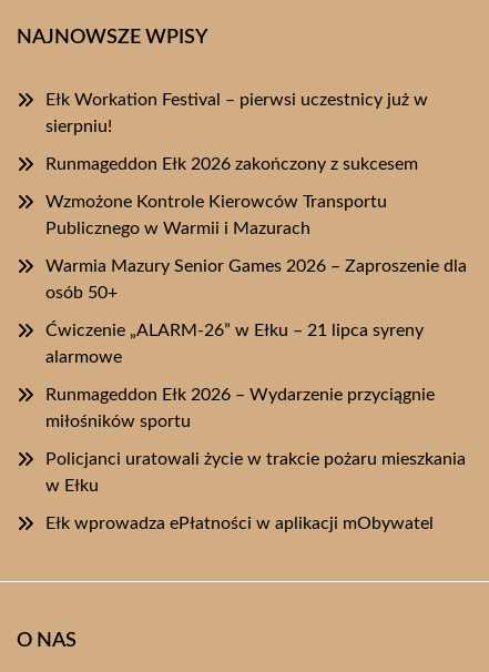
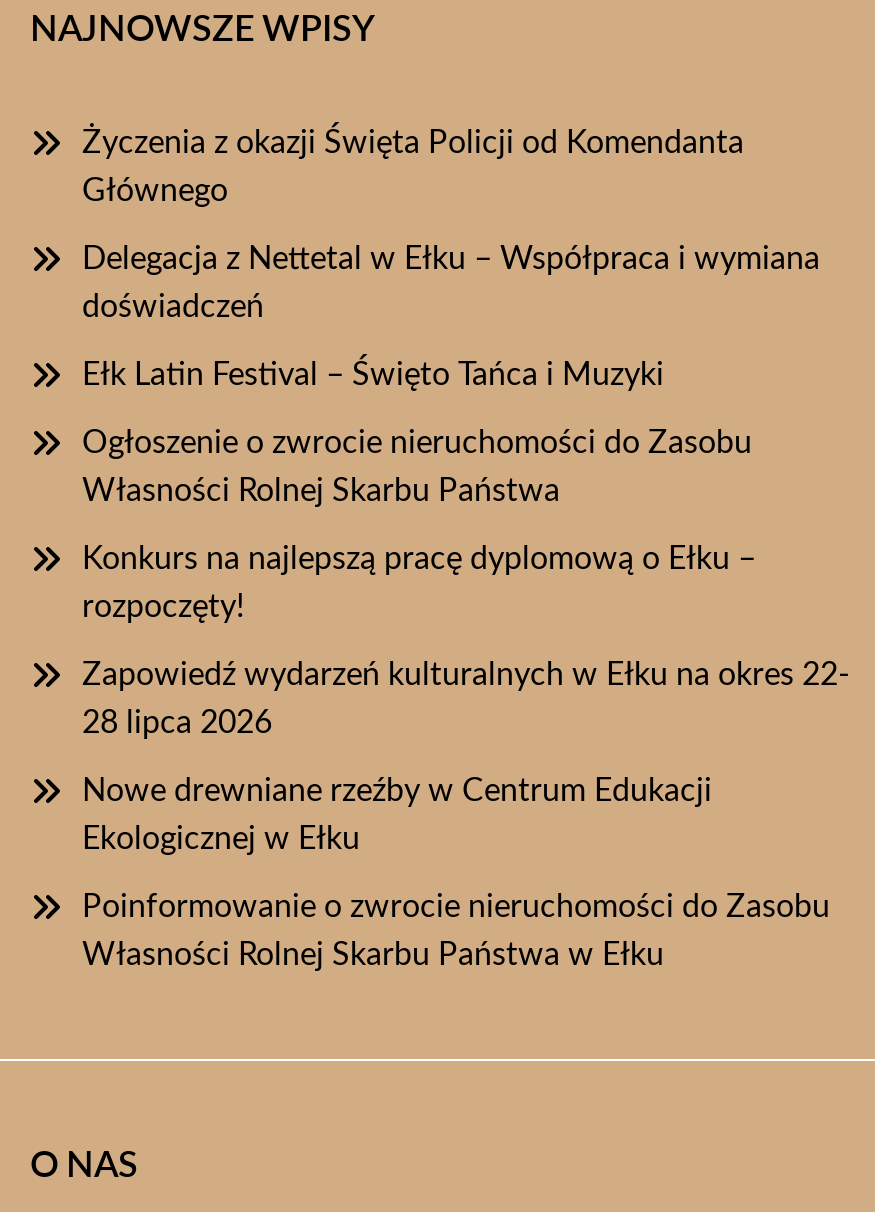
[45,91,467,532] Ełk Workation Festival – pierwsi uczestnicy już w | sierpniu! | Runmageddon Ełk 2026 zakończony z sukcesem | Wzmożone Kontrole Kierowców Transportu | Publicznego w Warmii i Mazurach | Warmia Mazury Senior Games 2026 – Zaproszenie dla | osób 50+ | Ćwiczenie „ALARM-26” w Ełku – 21 lipca syreny | alarmowe | Runmageddon Ełk 2026 – Wydarzenie przyciągnie | miłośników sportu | Policjanci uratowali życie w trakcie pożaru mieszkania | w Ełku | Ełk wprowadza ePłatności w aplikacji mObywatel -> [82,127,850,971] Życzenia z okazji Święta Policji od Komendanta | Głównego | Delegacja z Nettetal w Ełku – Współpraca i wymiana | doświadczeń | Ełk Latin Festival – Święto Tańca i Muzyki | Ogłoszenie o zwrocie nieruchomości do Zasobu | Własności Rolnej Skarbu Państwa | Konkurs na najlepszą pracę dyplomową o Ełku – | rozpoczęty! | Zapowiedź wydarzeń kulturalnych w Ełku na okres 22- | 28 lipca 2026 | Nowe drewniane rzeźby w Centrum Edukacji | Ekologicznej w Ełku | Poinformowanie o zwrocie nieruchomości do Zasobu | Własności Rolnej Skarbu Państwa w Ełku

